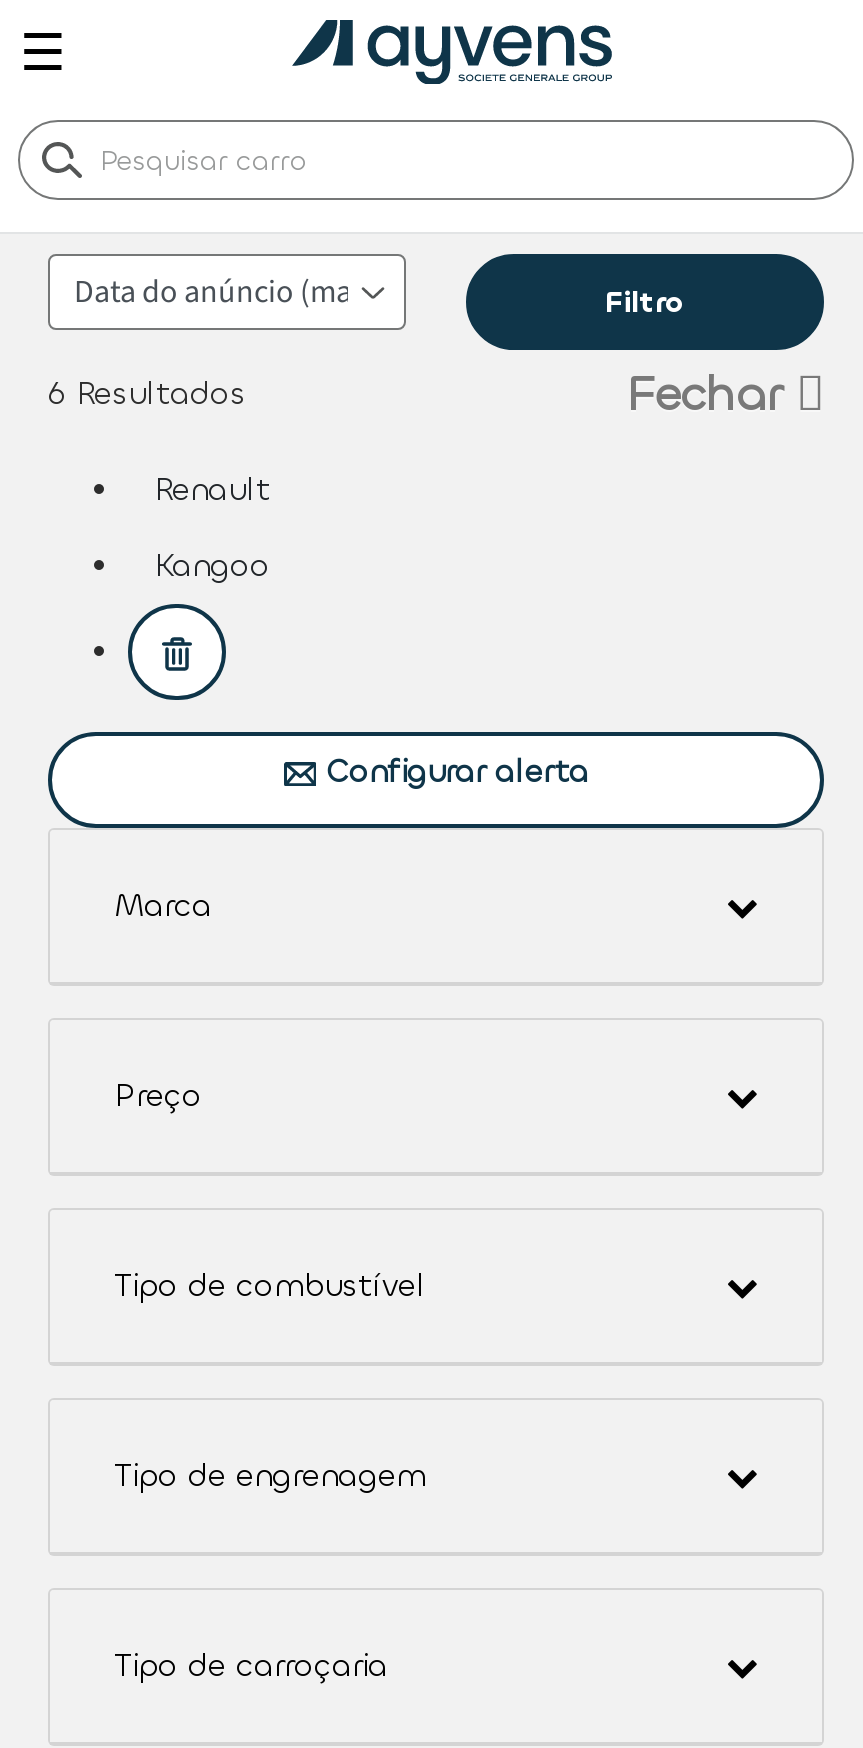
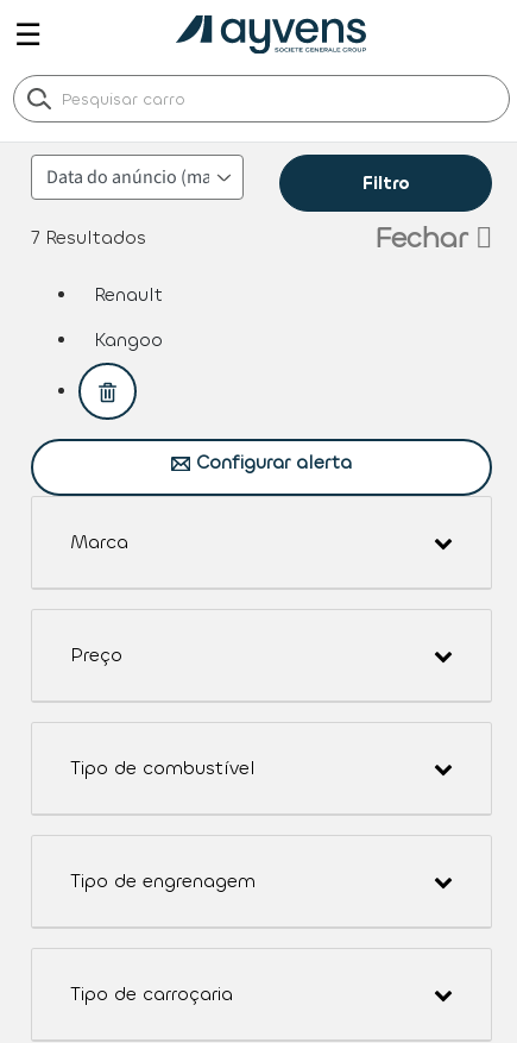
[48,372,246,414] 6 Resultados -> [31,225,146,250] 7 Resultados

